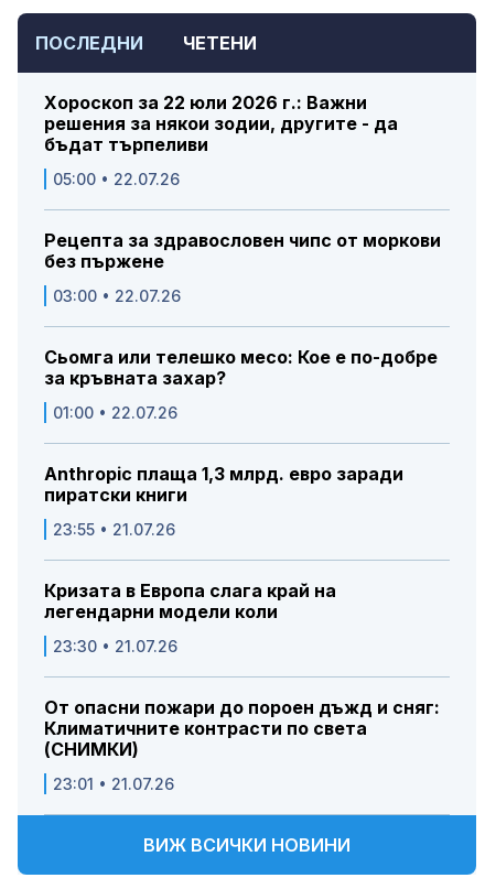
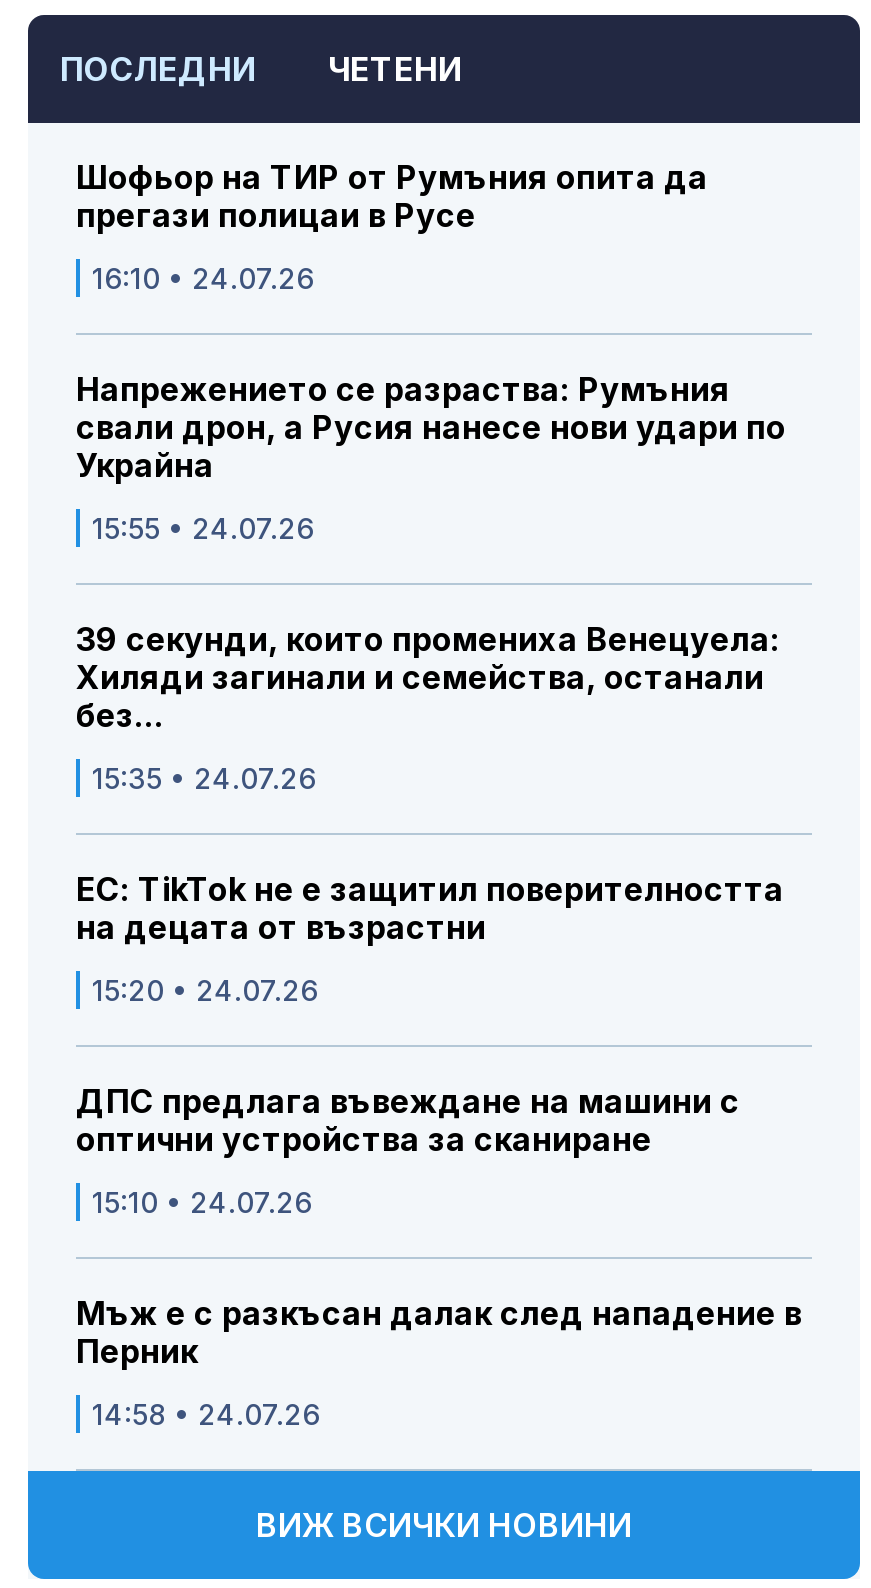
[44,92,398,156] Хороскоп за 22 юли 2026 г.: Важни | решения за някои зодии, другите - да | бъдат търпеливи -> [76,157,708,235] Шофьор на ТИР от Румъния опита да | прегази полицаи в Русе
[53,170,180,189] 05:00 • 22.07.26 -> [92,261,314,295] 16:10 • 24.07.26
[44,229,441,272] Рецепта за здравословен чипс от моркови | без пържене -> [76,369,786,485] Напрежението се разраства: Румъния | свали дрон, а Русия нанесе нови удари по | Украйна
[53,287,181,305] 03:00 • 22.07.26 -> [92,511,314,545] 15:55 • 24.07.26
[44,346,438,389] Сьомга или телешко месо: Кое е по-добре | за кръвната захар? -> [76,619,780,735] 39 секунди, които промениха Венецуела: | Хиляди загинали и семейства, останали | без...
[53,403,177,422] 01:00 • 22.07.26 -> [92,761,316,795] 15:35 • 24.07.26
[44,463,403,506] Anthropic плаща 1,3 млрд. евро заради | пиратски книги -> [76,869,784,947] ЕС: TikTok не е защитил поверителността | на децата от възрастни
[53,520,175,539] 23:55 • 21.07.26 -> [92,973,318,1007] 15:20 • 24.07.26
[44,580,336,623] Кризата в Европа слага край на | легендарни модели коли -> [76,1081,740,1159] ДПС предлага въвеждане на машини с | оптични устройства за сканиране
[53,637,177,656] 23:30 • 21.07.26 -> [92,1185,312,1219] 15:10 • 24.07.26
[44,696,440,760] От опасни пожари до пороен дъжд и сняг: | Климатичните контрасти по света | (СНИМКИ) -> [76,1293,802,1371] Мъж е с разкъсан далак след нападение в | Перник
[53,775,174,793] 23:01 • 21.07.26 -> [92,1397,320,1431] 14:58 • 24.07.26

